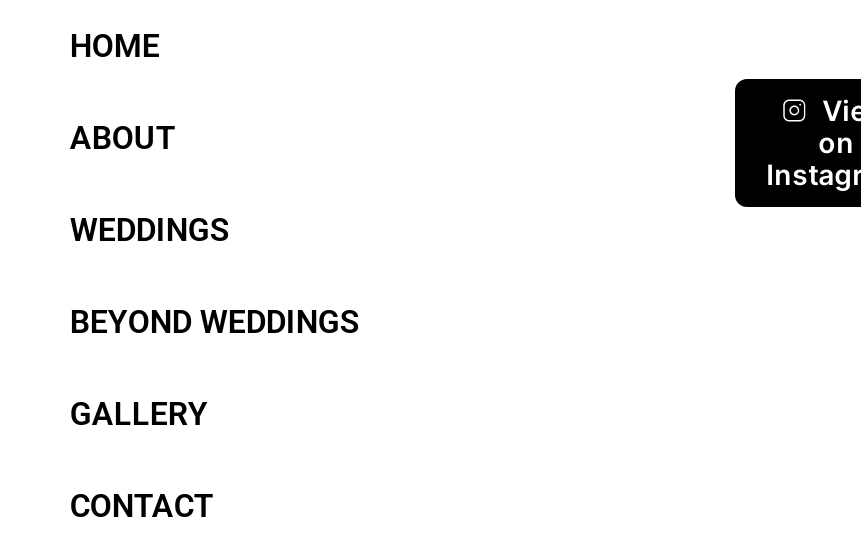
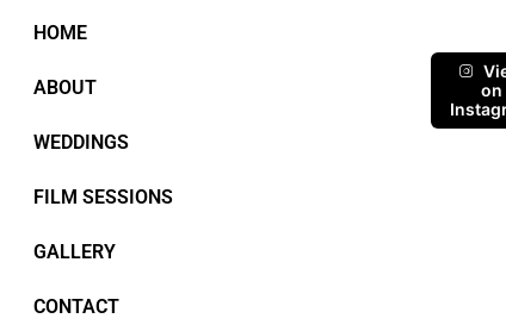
[70,302,360,340] BEYOND WEDDINGS -> [34,186,174,209] FILM SESSIONS

